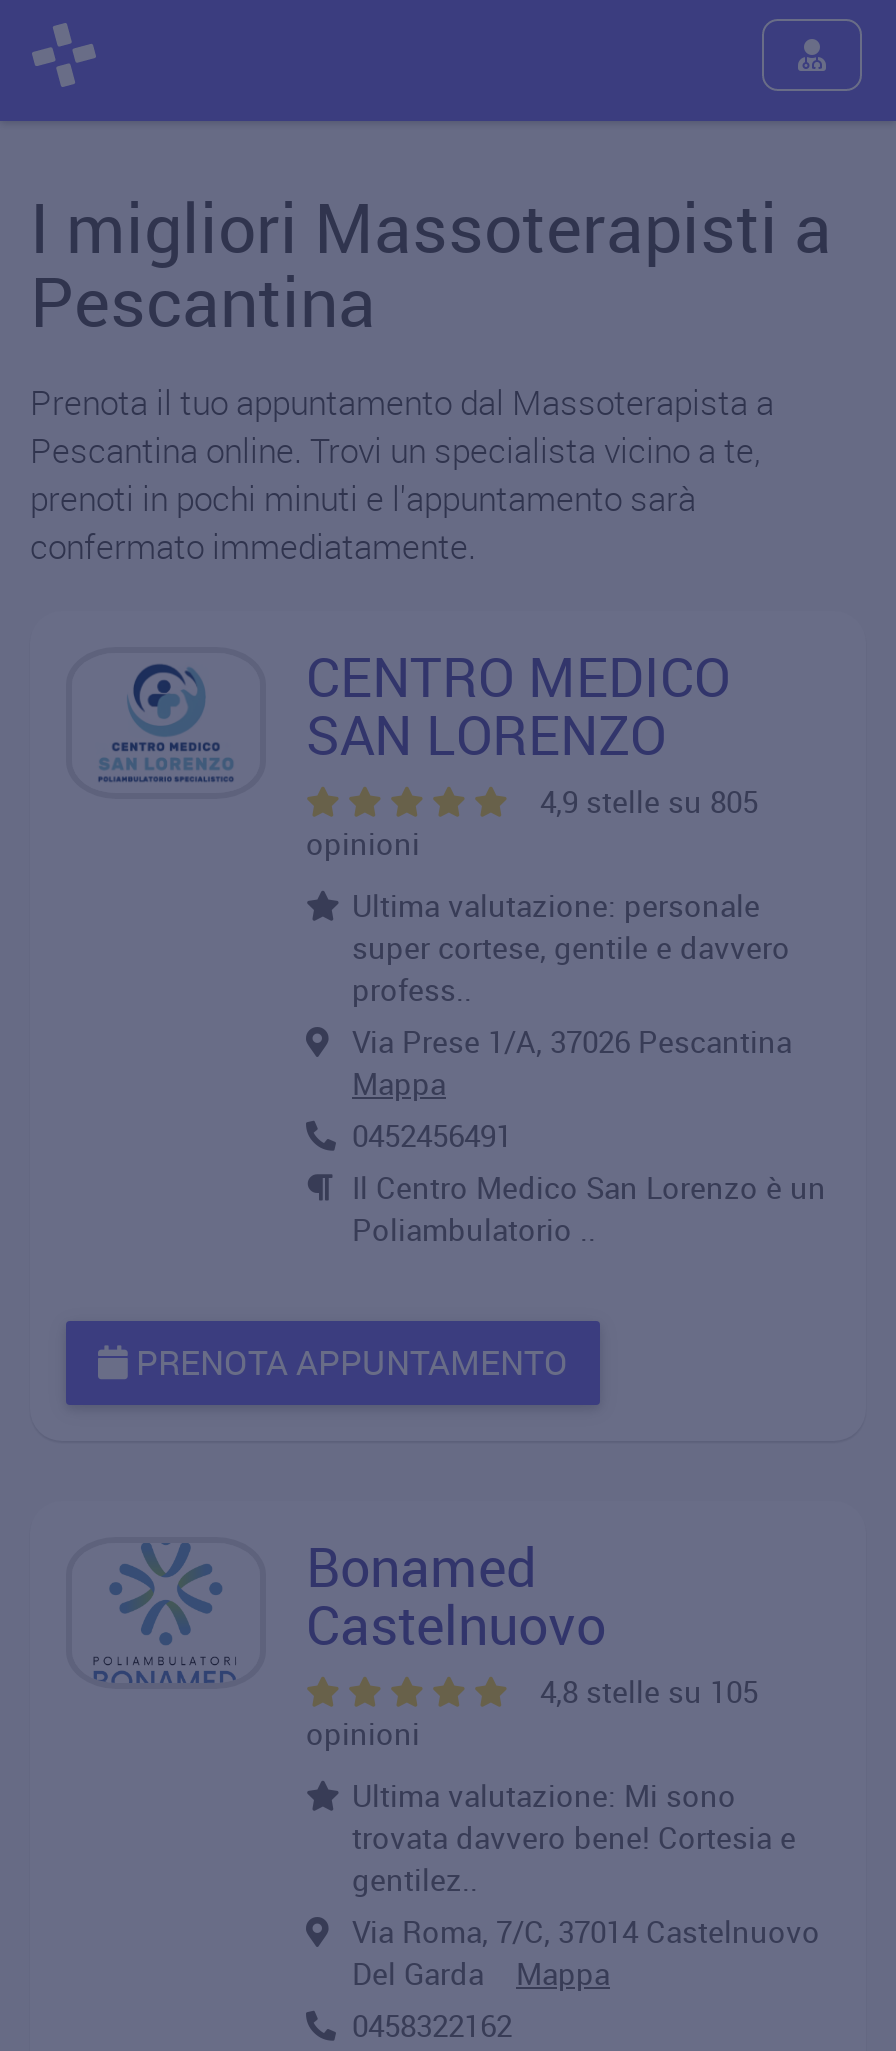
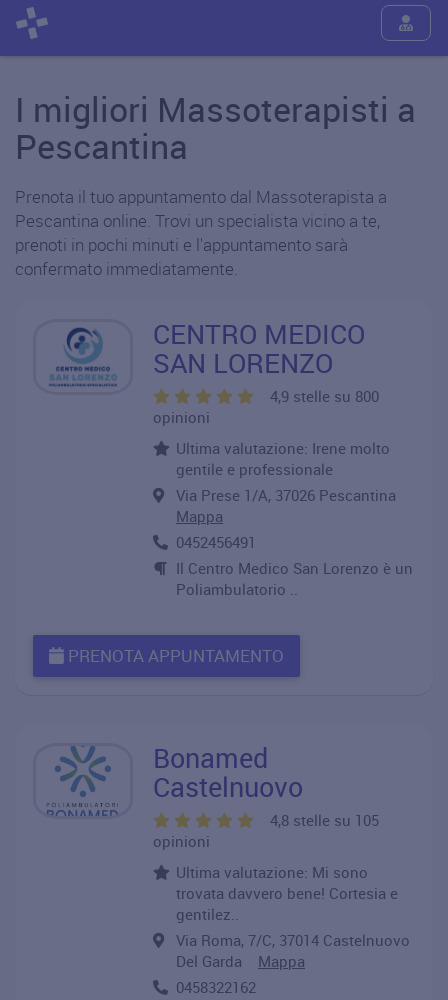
[540,781,758,821] 4,9 stelle su 805 -> [270,386,379,406] 4,9 stelle su 800
[352,885,790,1009] Ultima valutazione: personale | super cortese, gentile e davvero | profess.. -> [176,438,390,479] Ultima valutazione: Irene molto | gentile e professionale

